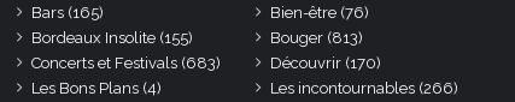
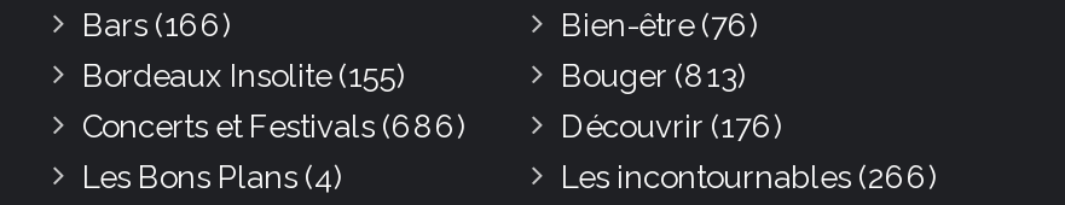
[31,4,104,22] Bars (165) -> [82,8,232,44] Bars (166)
[31,54,221,72] Concerts et Festivals (683) -> [82,109,467,145] Concerts et Festivals (686)
[270,54,381,72] Découvrir (170) -> [561,109,783,145] Découvrir (176)

